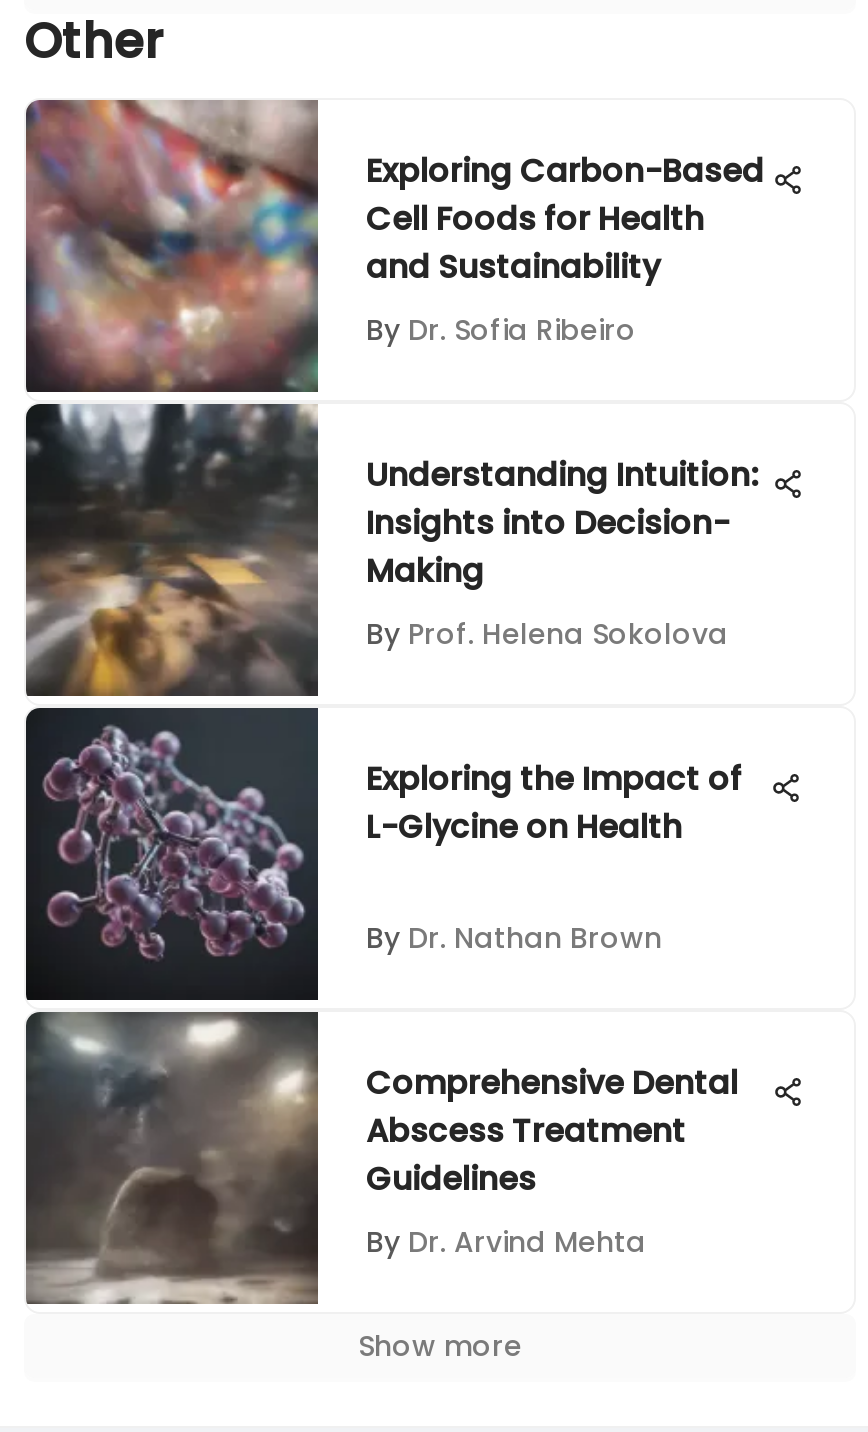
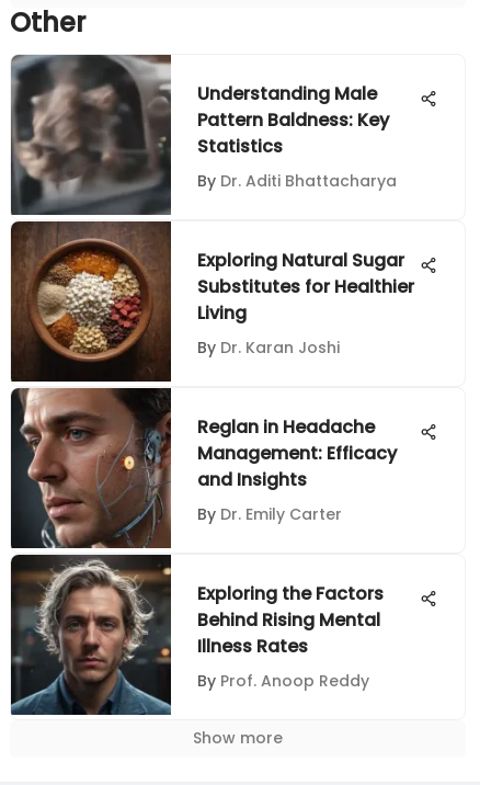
[24,98,764,1306] [image] | Exploring Carbon-Based | Cell Foods for Health | and Sustainability | By Dr. Sofia Ribeiro | Understanding Intuition: | Insights into Decision- | Making | By Prof. Helena Sokolova | Exploring the Impact of | L-Glycine on Health | By Dr. Nathan Brown | Comprehensive Dental | Abscess Treatment | Guidelines | By Dr. Arvind Mehta -> [11,54,414,716] [image] | Understanding Male | Pattern Baldness: Key | Statistics | By Dr. Aditi Bhattacharya | Exploring Natural Sugar | Substitutes for Healthier | Living | By Dr. Karan Joshi | Reglan in Headache | Management: Efficacy | and Insights | By Dr. Emily Carter | Exploring the Factors | Behind Rising Mental | Illness Rates | By Prof. Anoop Reddy

